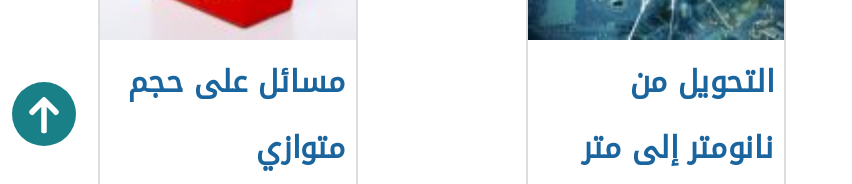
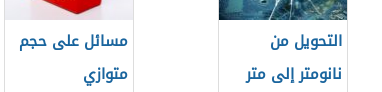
[10,80,78,148] [image] -> none

